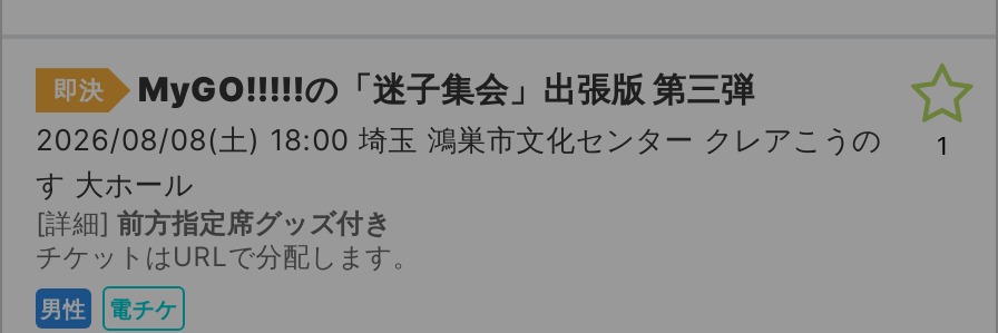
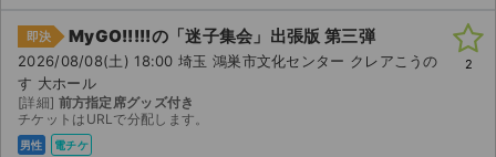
[36,121,948,161] 2026/08/08(土) 18:00 埼玉 鴻巣市文化センター クレアこうの 1 -> [18,52,472,72] 2026/08/08(土) 18:00 埼玉 鴻巣市文化センター クレアこうの 2

